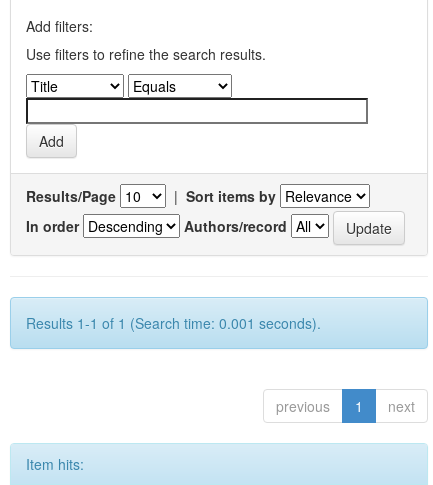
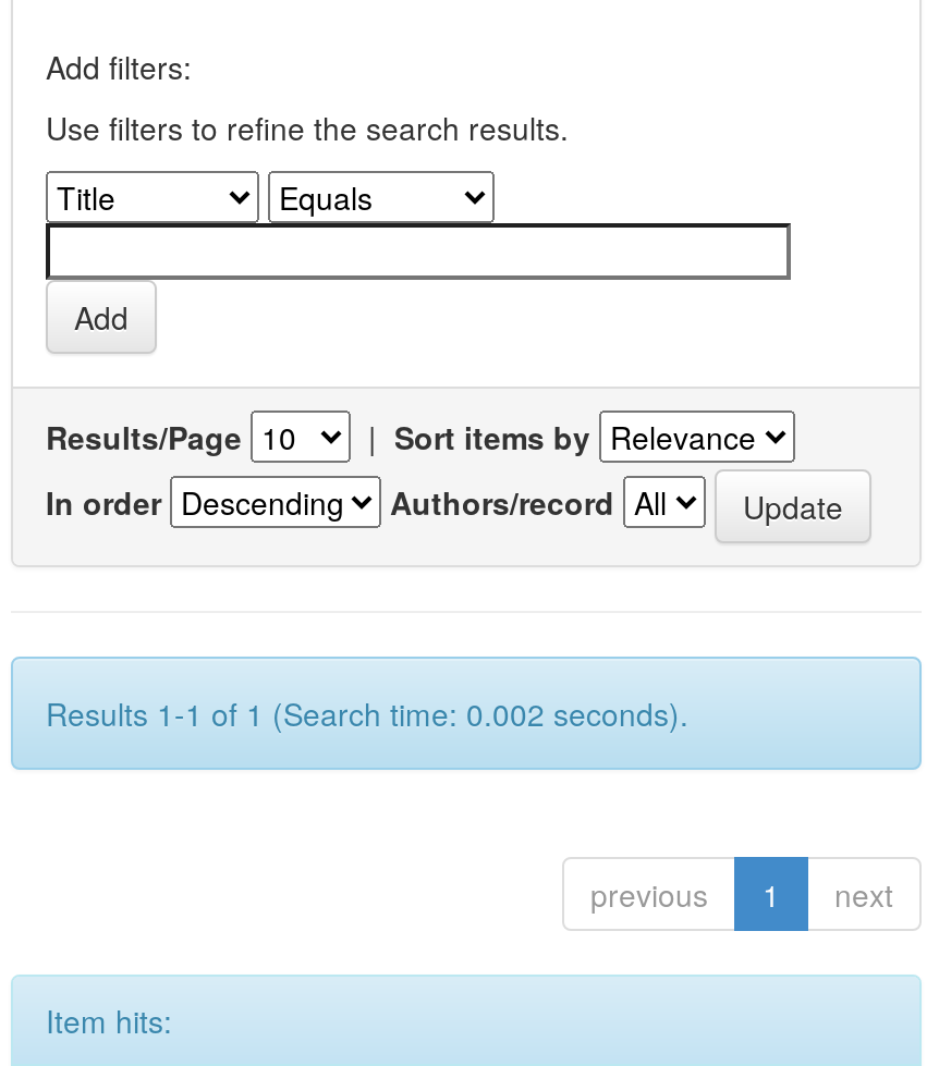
[26,313,321,333] Results 1-1 of 1 (Search time: 0.001 seconds). -> [46,691,688,735] Results 1-1 of 1 (Search time: 0.002 seconds).

